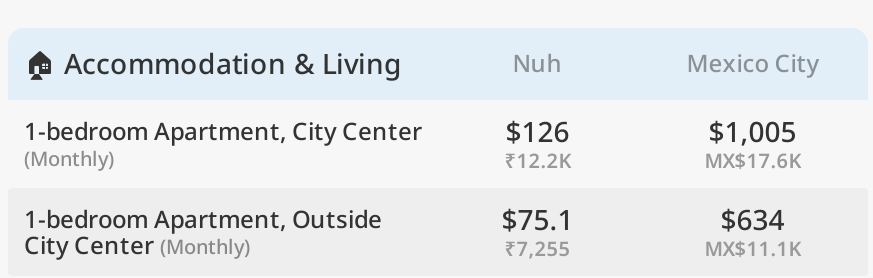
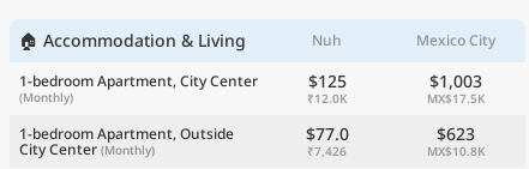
[504,112,570,174] $126 | ₹12.2K -> [307,70,347,107] $125 | ₹12.0K
[704,112,800,174] $1,005 | MX$17.6K -> [427,70,485,107] $1,003 | MX$17.5K
[502,200,574,262] $75.1 | ₹7,255 -> [306,122,349,160] $77.0 | ₹7,426
[704,200,800,262] $634 | MX$11.1K -> [427,122,485,160] $623 | MX$10.8K

